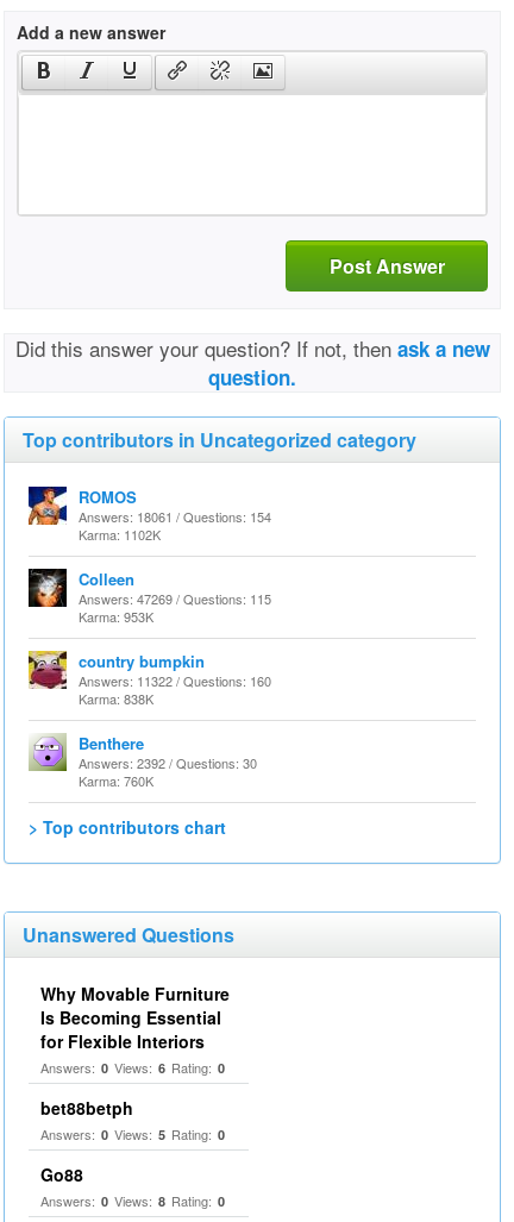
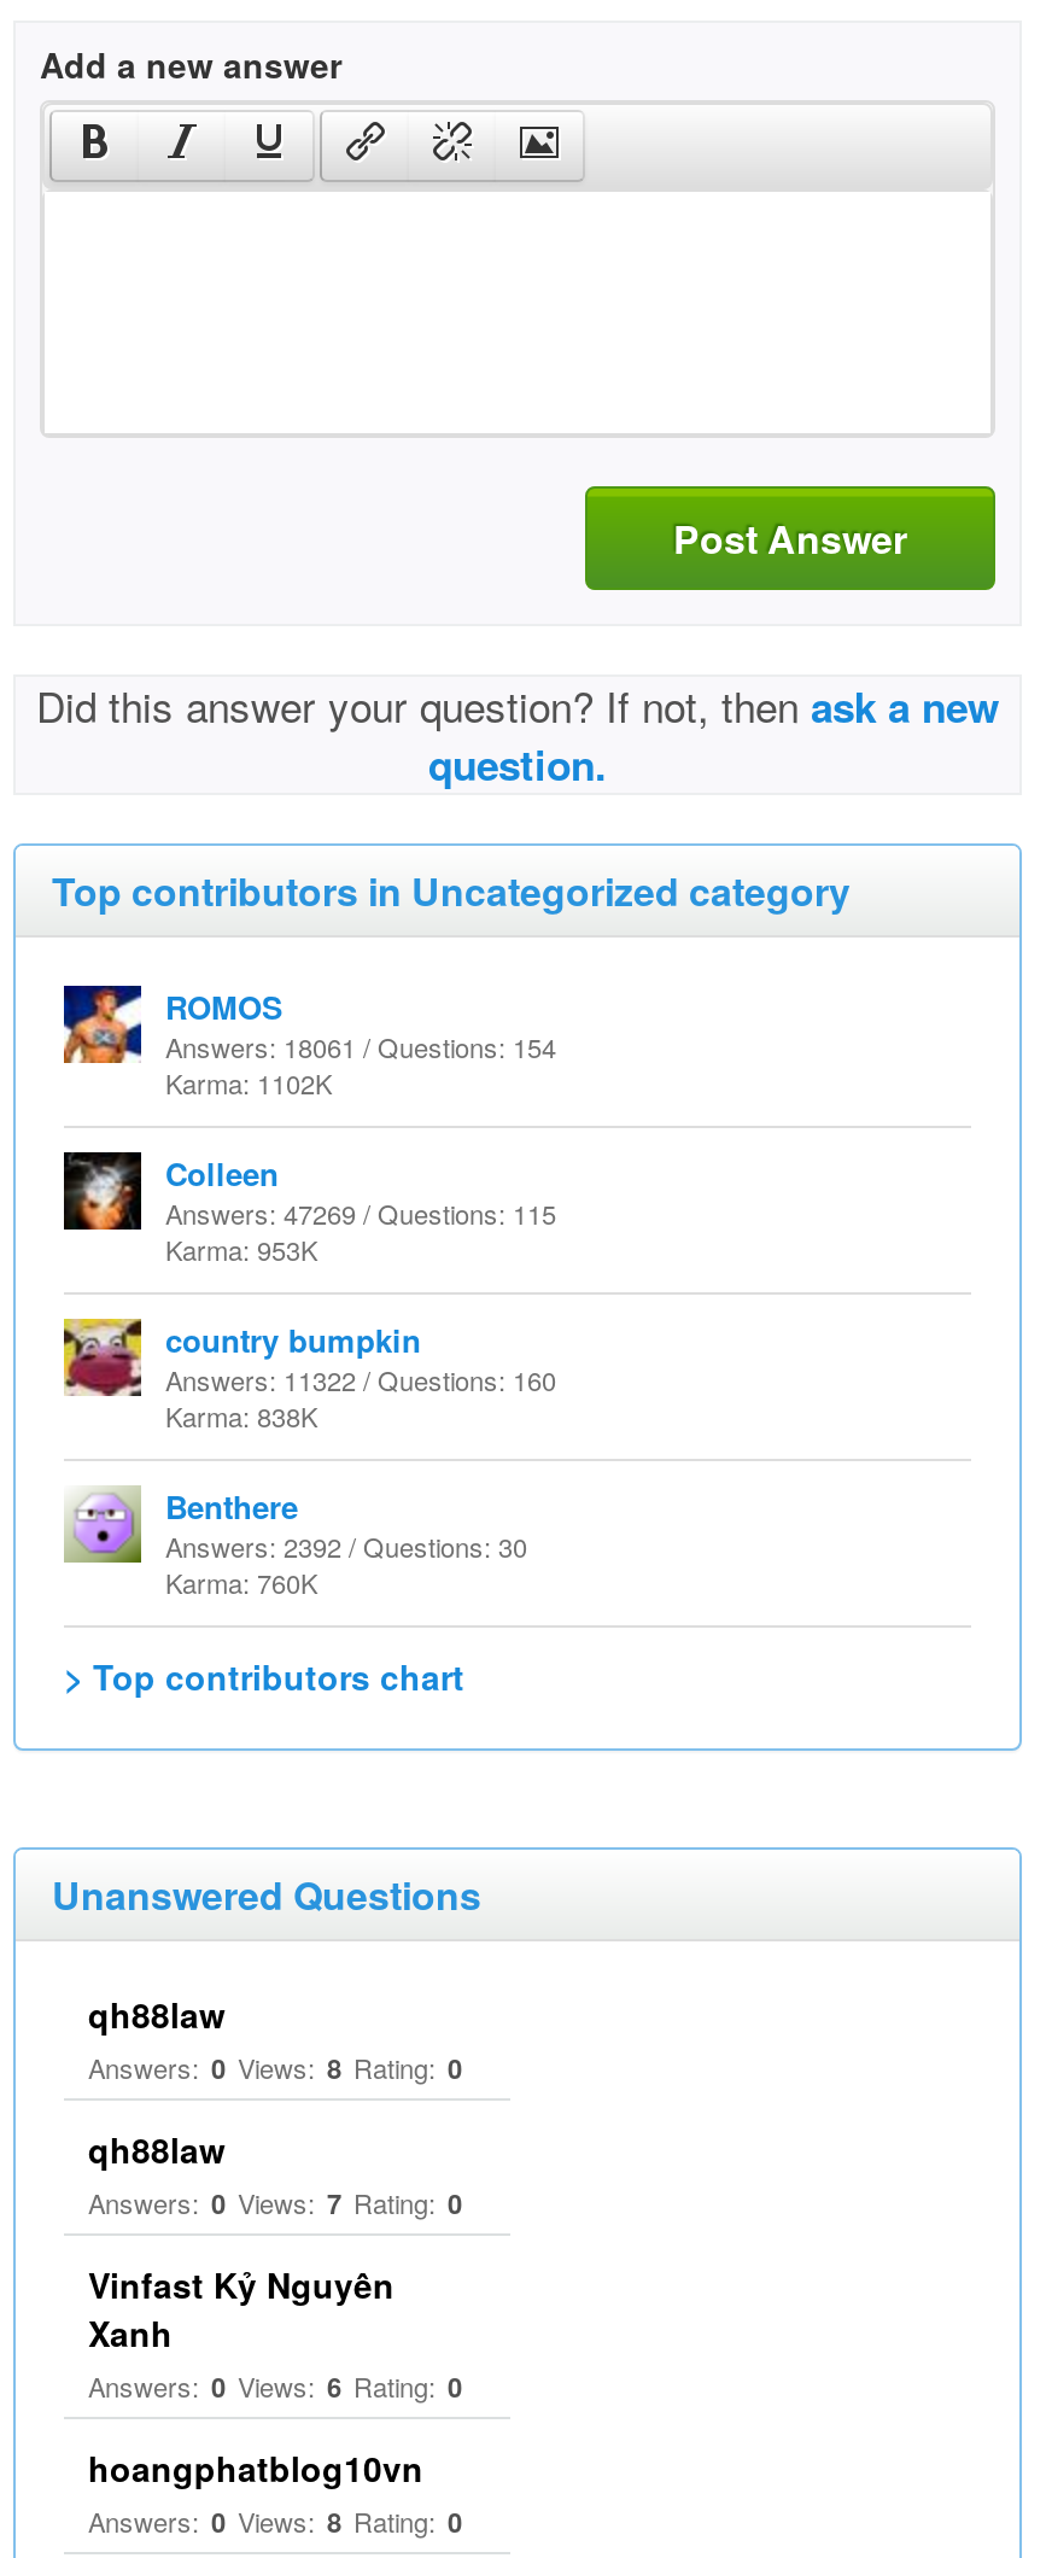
[40,982,230,1053] Why Movable Furniture | Is Becoming Essential | for Flexible Interiors -> [88,1990,462,2356] qh88law | Answers: 0 Views: 8 Rating: 0 | qh88law | Answers: 0 Views: 7 Rating: 0 | Vinfast Kỷ Nguyên | Xanh
moved [40,1058,225,1077] -> [88,2366,462,2405]: Answers: 0 Views: 6 Rating: 0
[40,1096,225,1186] bet88betph | Answers: 0 Views: 5 Rating: 0 | Go88 -> [88,2443,423,2492] hoangphatblog10vn

